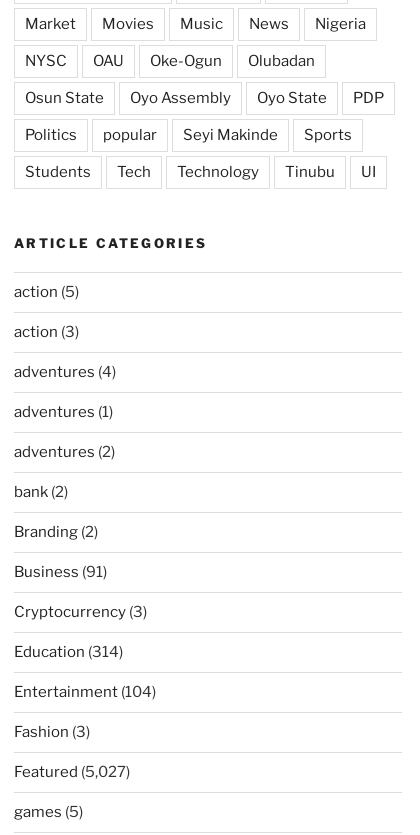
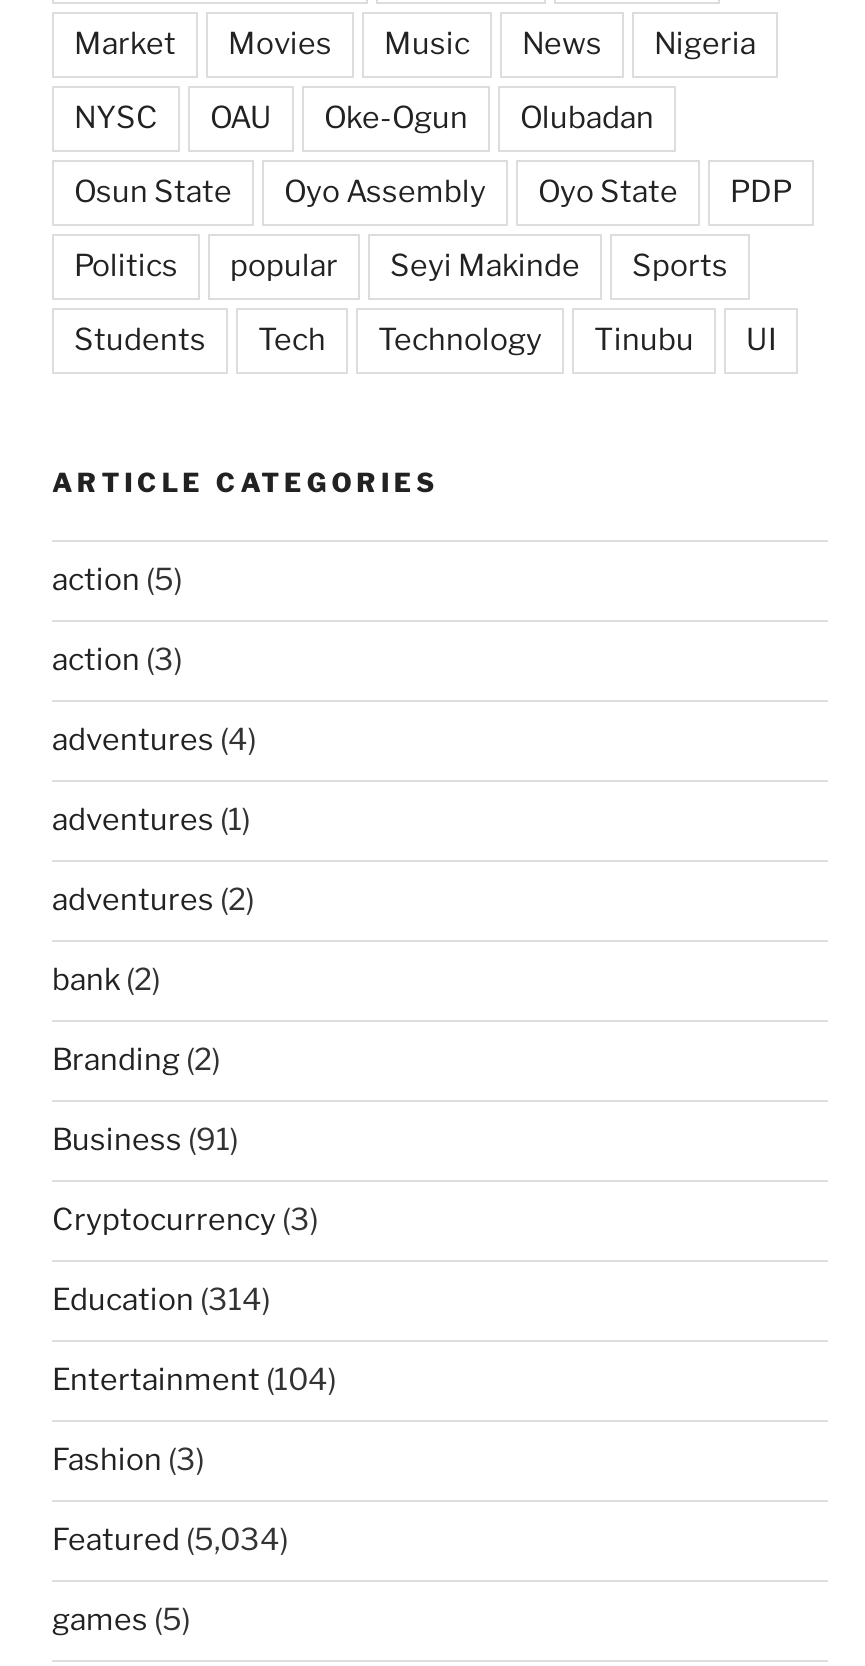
[14,763,130,781] Featured (5,027) -> [52,1522,288,1558] Featured (5,034)

